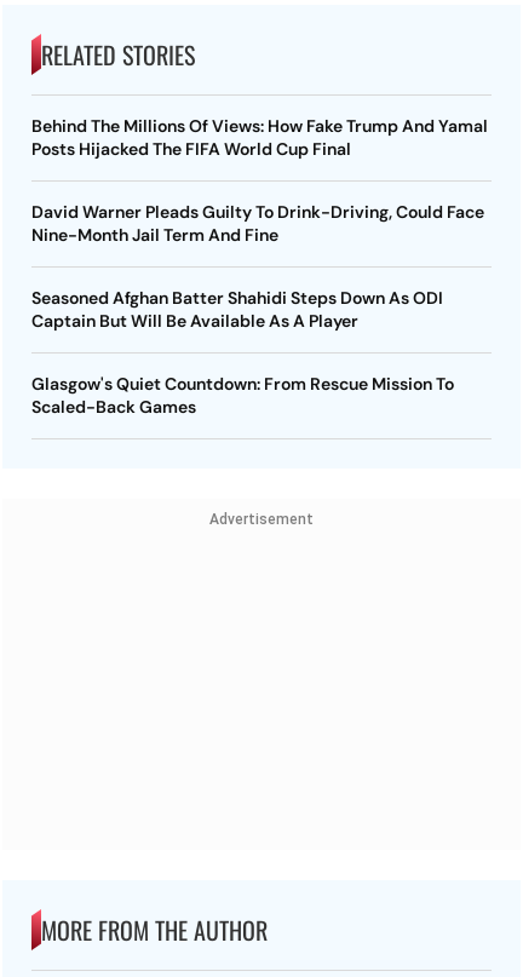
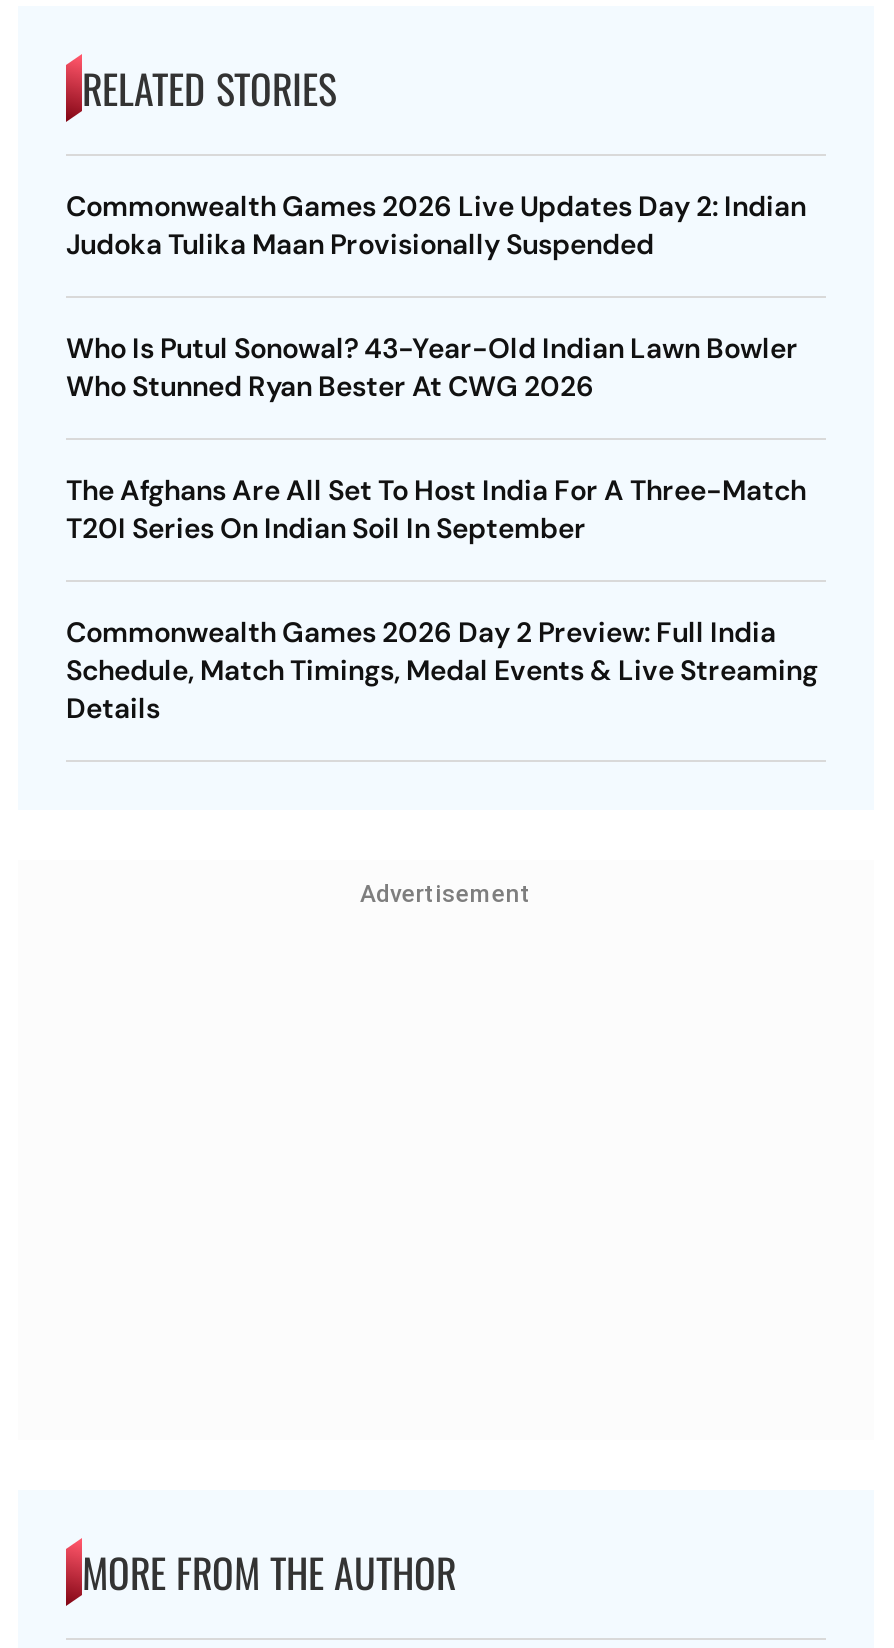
[31,115,488,160] Behind The Millions Of Views: How Fake Trump And Yamal | Posts Hijacked The FIFA World Cup Final -> [66,187,806,261] Commonwealth Games 2026 Live Updates Day 2: Indian | Judoka Tulika Maan Provisionally Suspended
[31,201,484,246] David Warner Pleads Guilty To Drink-Driving, Could Face | Nine-Month Jail Term And Fine -> [66,329,798,403] Who Is Putul Sonowal? 43-Year-Old Indian Lawn Bowler | Who Stunned Ryan Bester At CWG 2026
[31,287,443,332] Seasoned Afghan Batter Shahidi Steps Down As ODI | Captain But Will Be Available As A Player -> [66,471,806,545] The Afghans Are All Set To Host India For A Three-Match | T20I Series On Indian Soil In September
[31,373,454,418] Glasgow's Quiet Countdown: From Rescue Mission To | Scaled-Back Games -> [66,613,818,725] Commonwealth Games 2026 Day 2 Preview: Full India | Schedule, Match Timings, Medal Events & Live Streaming | Details

